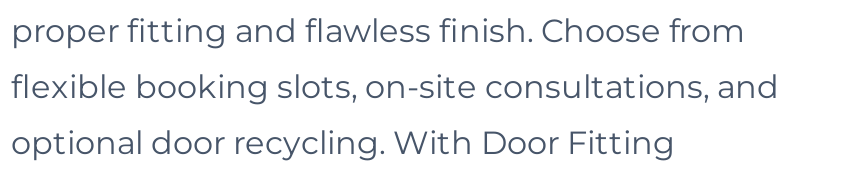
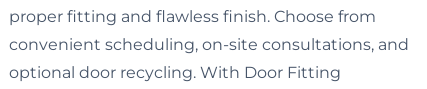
[11,67,779,105] flexible booking slots, on-site consultations, and -> [9,35,409,54] convenient scheduling, on-site consultations, and

